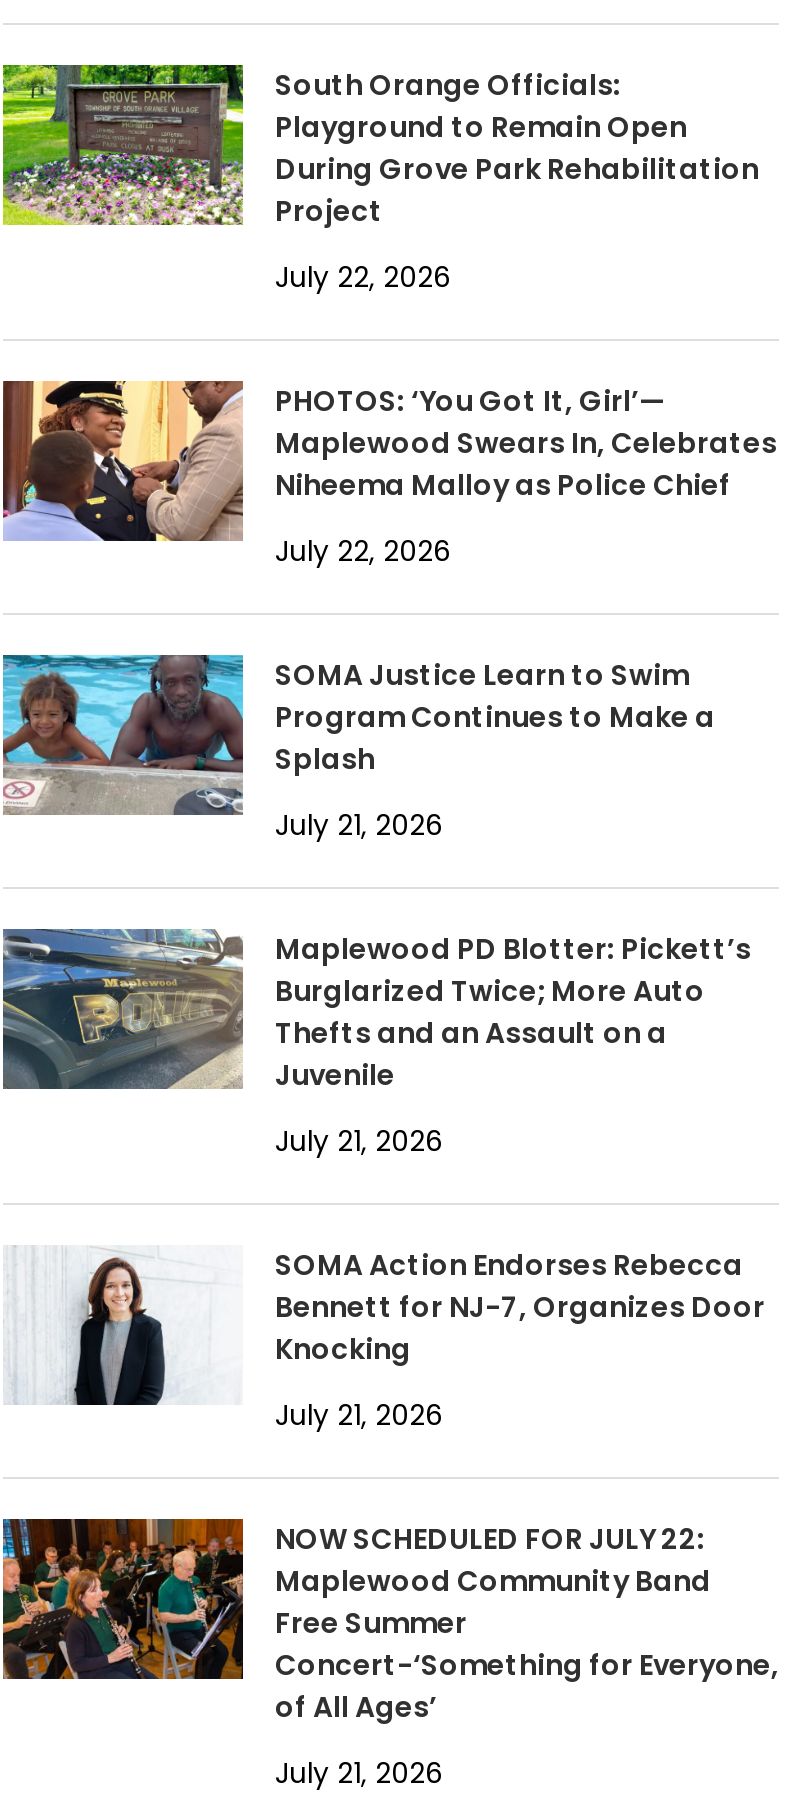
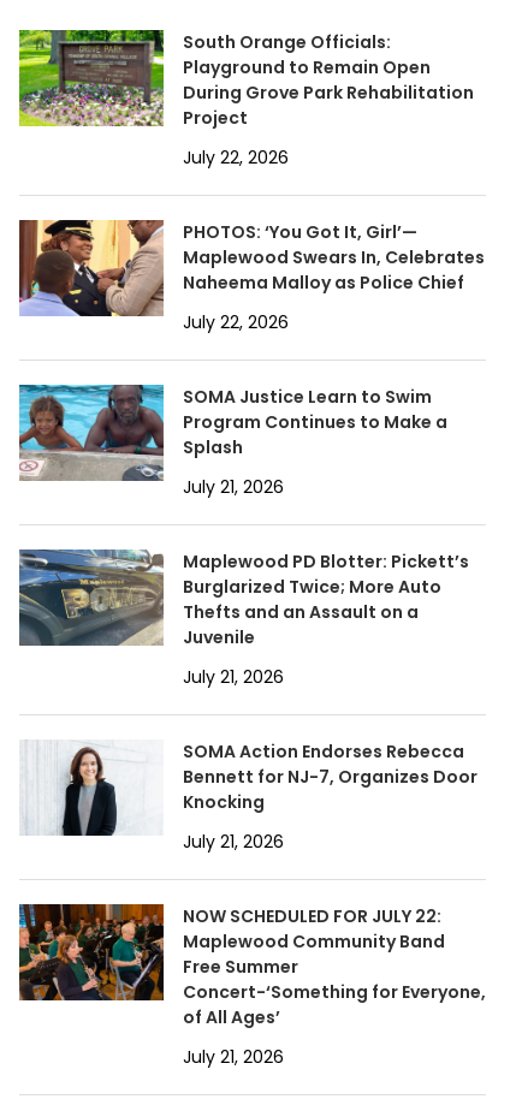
[275,465,731,505] Niheema Malloy as Police Chief -> [183,270,464,294] Naheema Malloy as Police Chief

